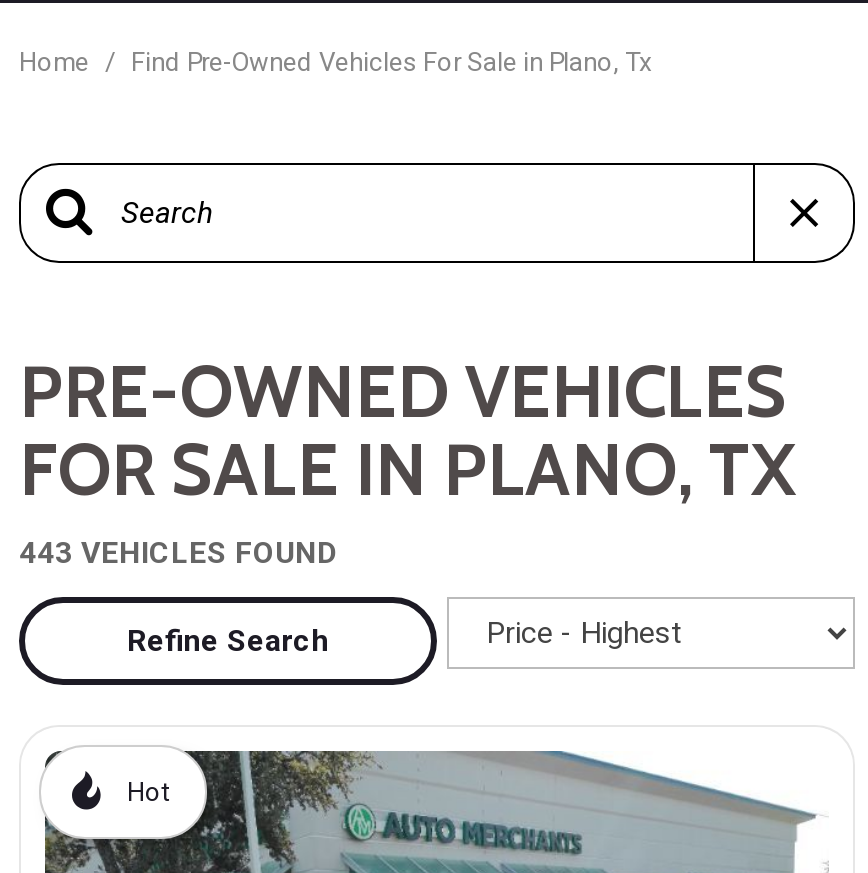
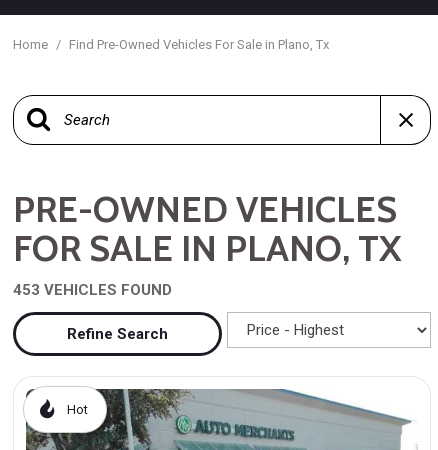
[19,535,337,571] 443 VEHICLES FOUND -> [13,281,172,299] 453 VEHICLES FOUND

